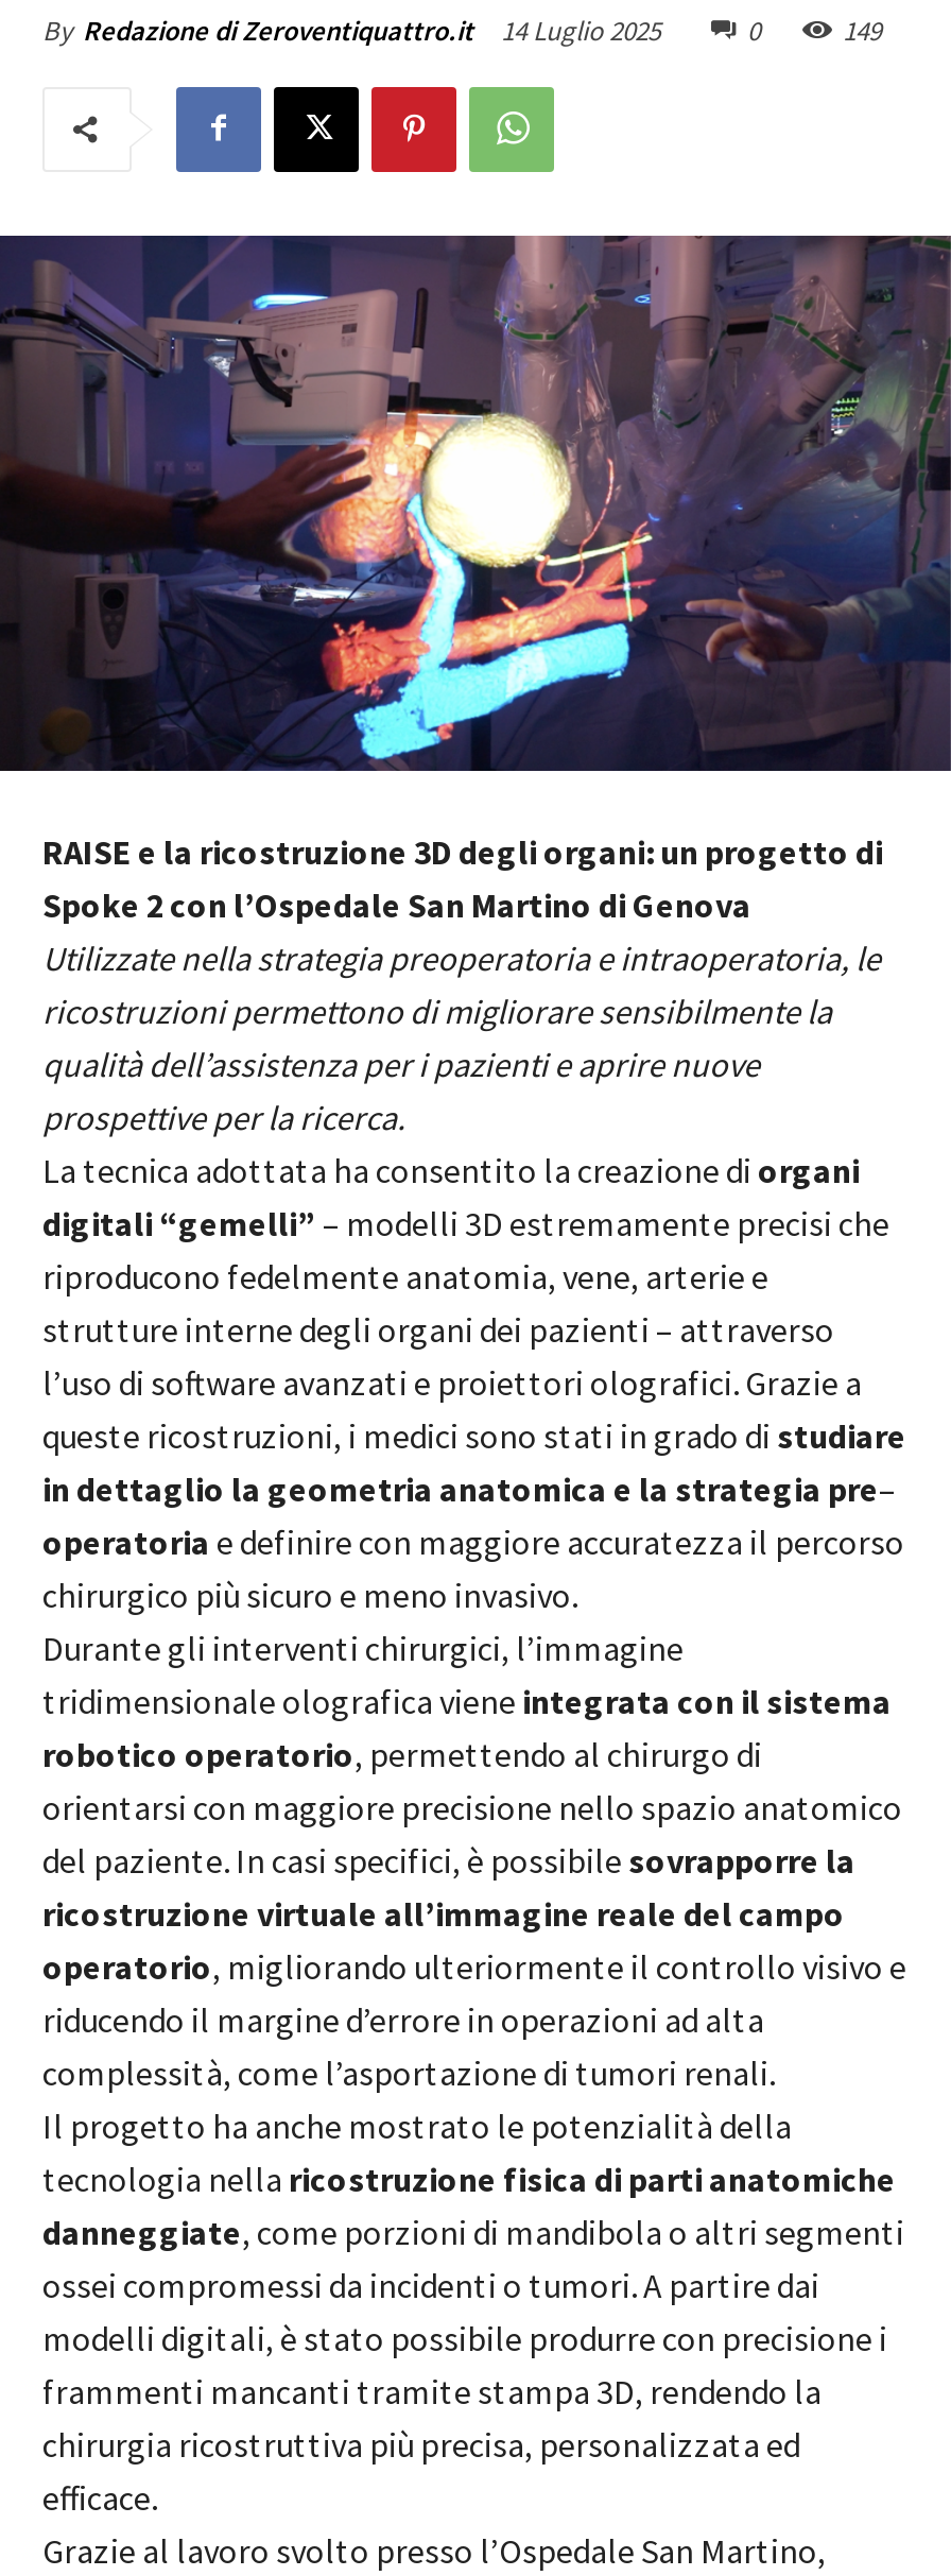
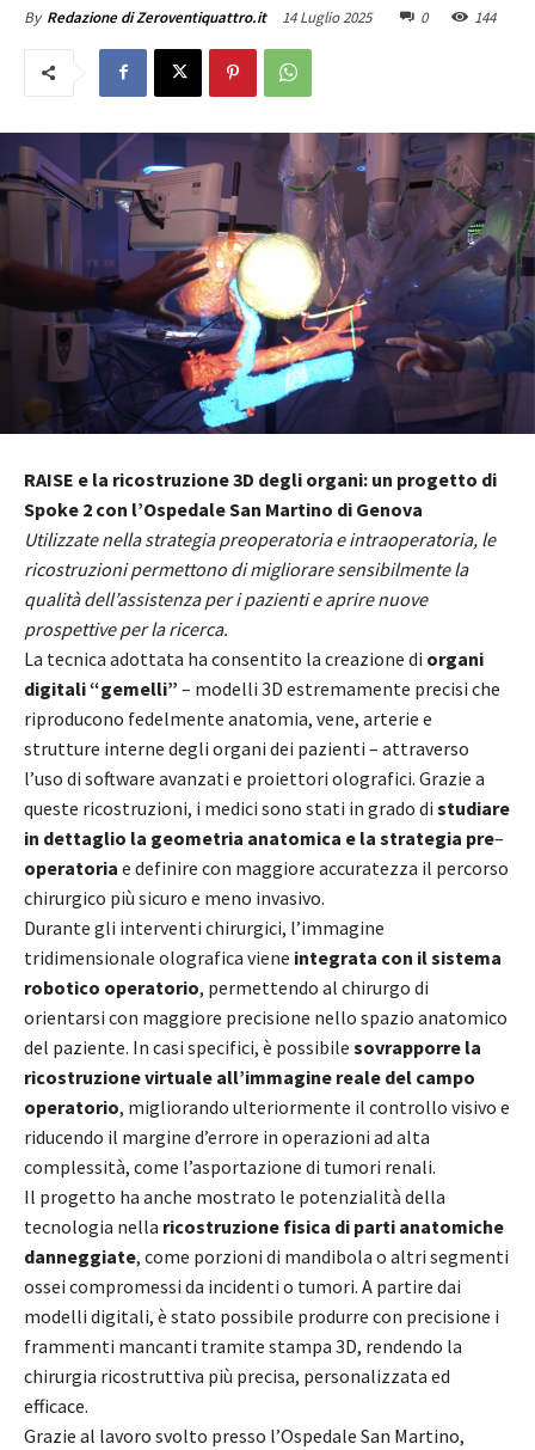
[843,12,881,48] 149 -> [474,7,496,27] 144

